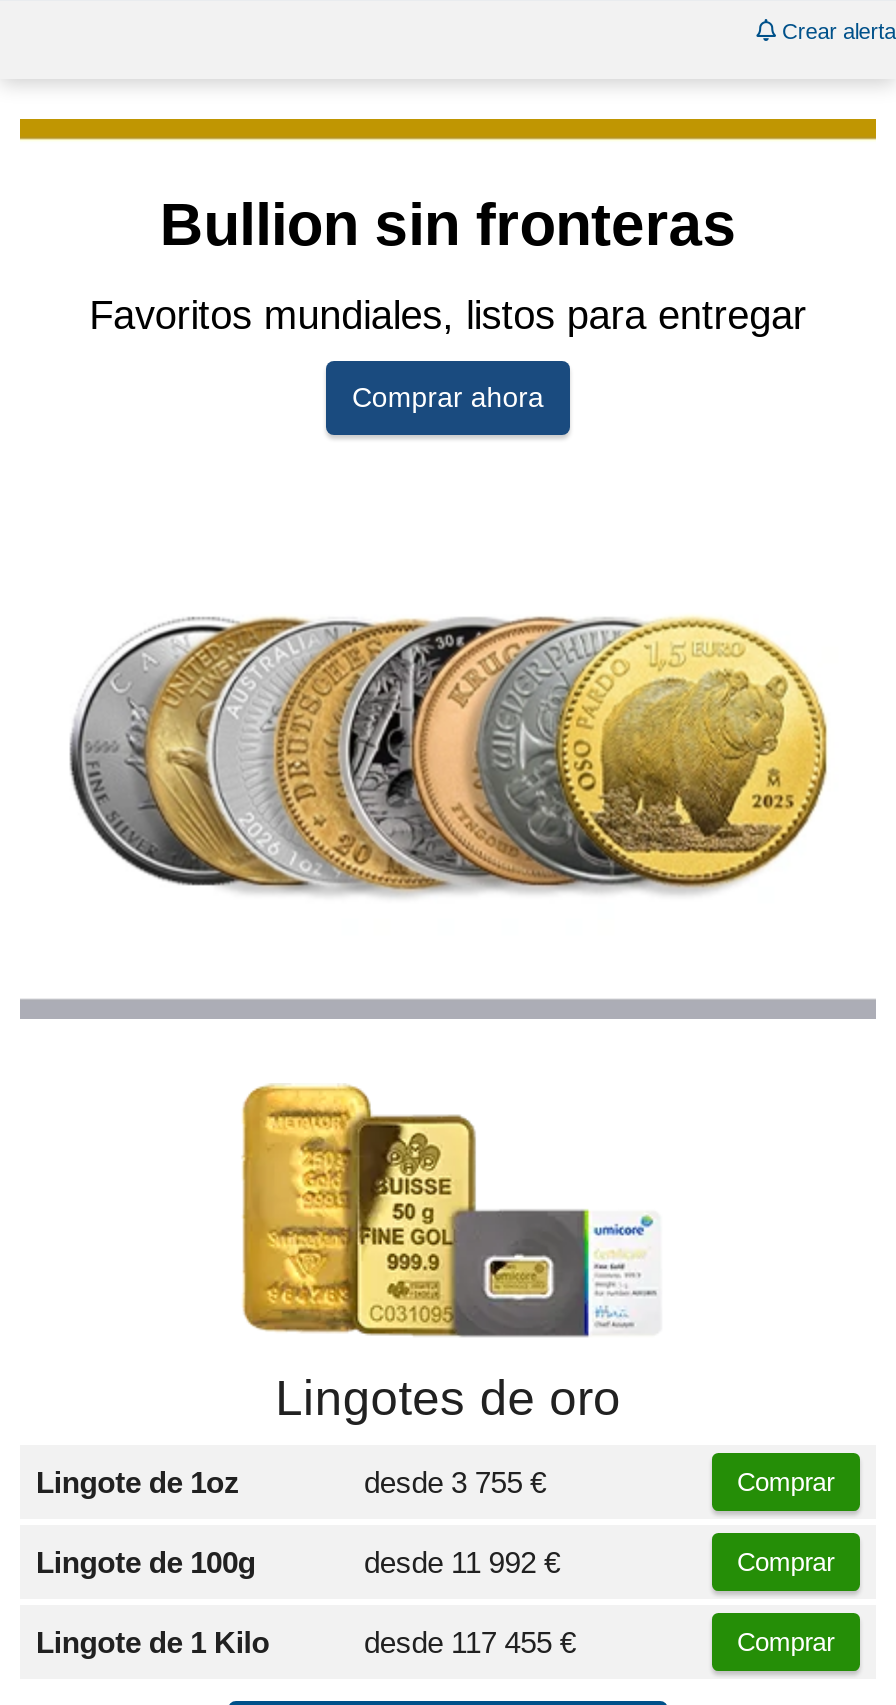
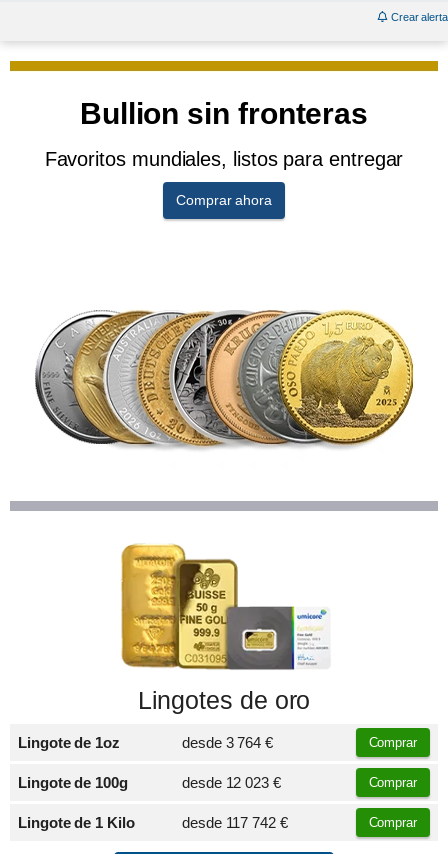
[364,1464,546,1498] desde 3 755 € -> [182,734,273,751] desde 3 764 €
[364,1544,560,1578] desde 11 992 € -> [182,774,281,791] desde 12 023 €
[364,1624,576,1658] desde 117 455 € -> [182,814,288,831] desde 117 742 €

